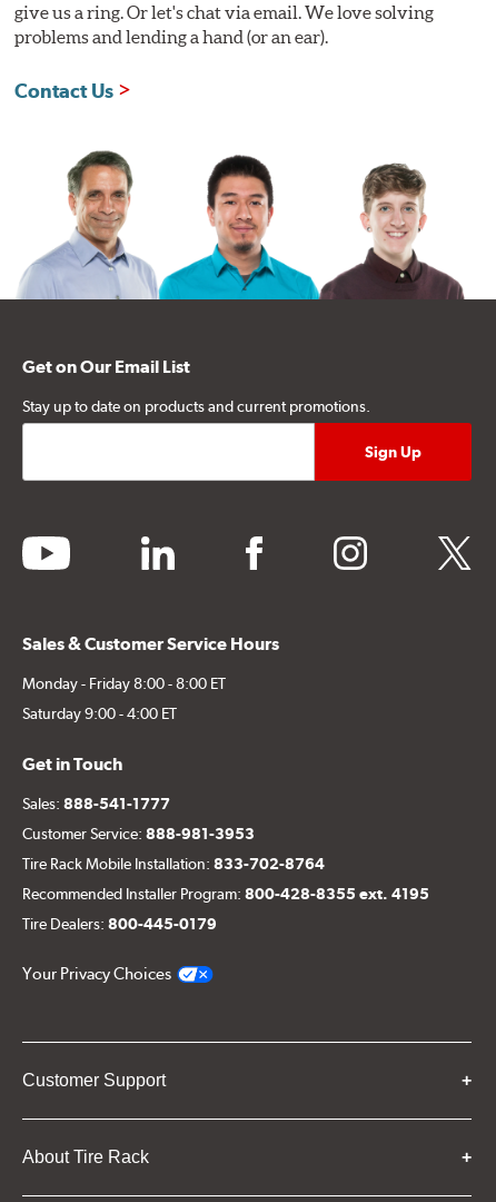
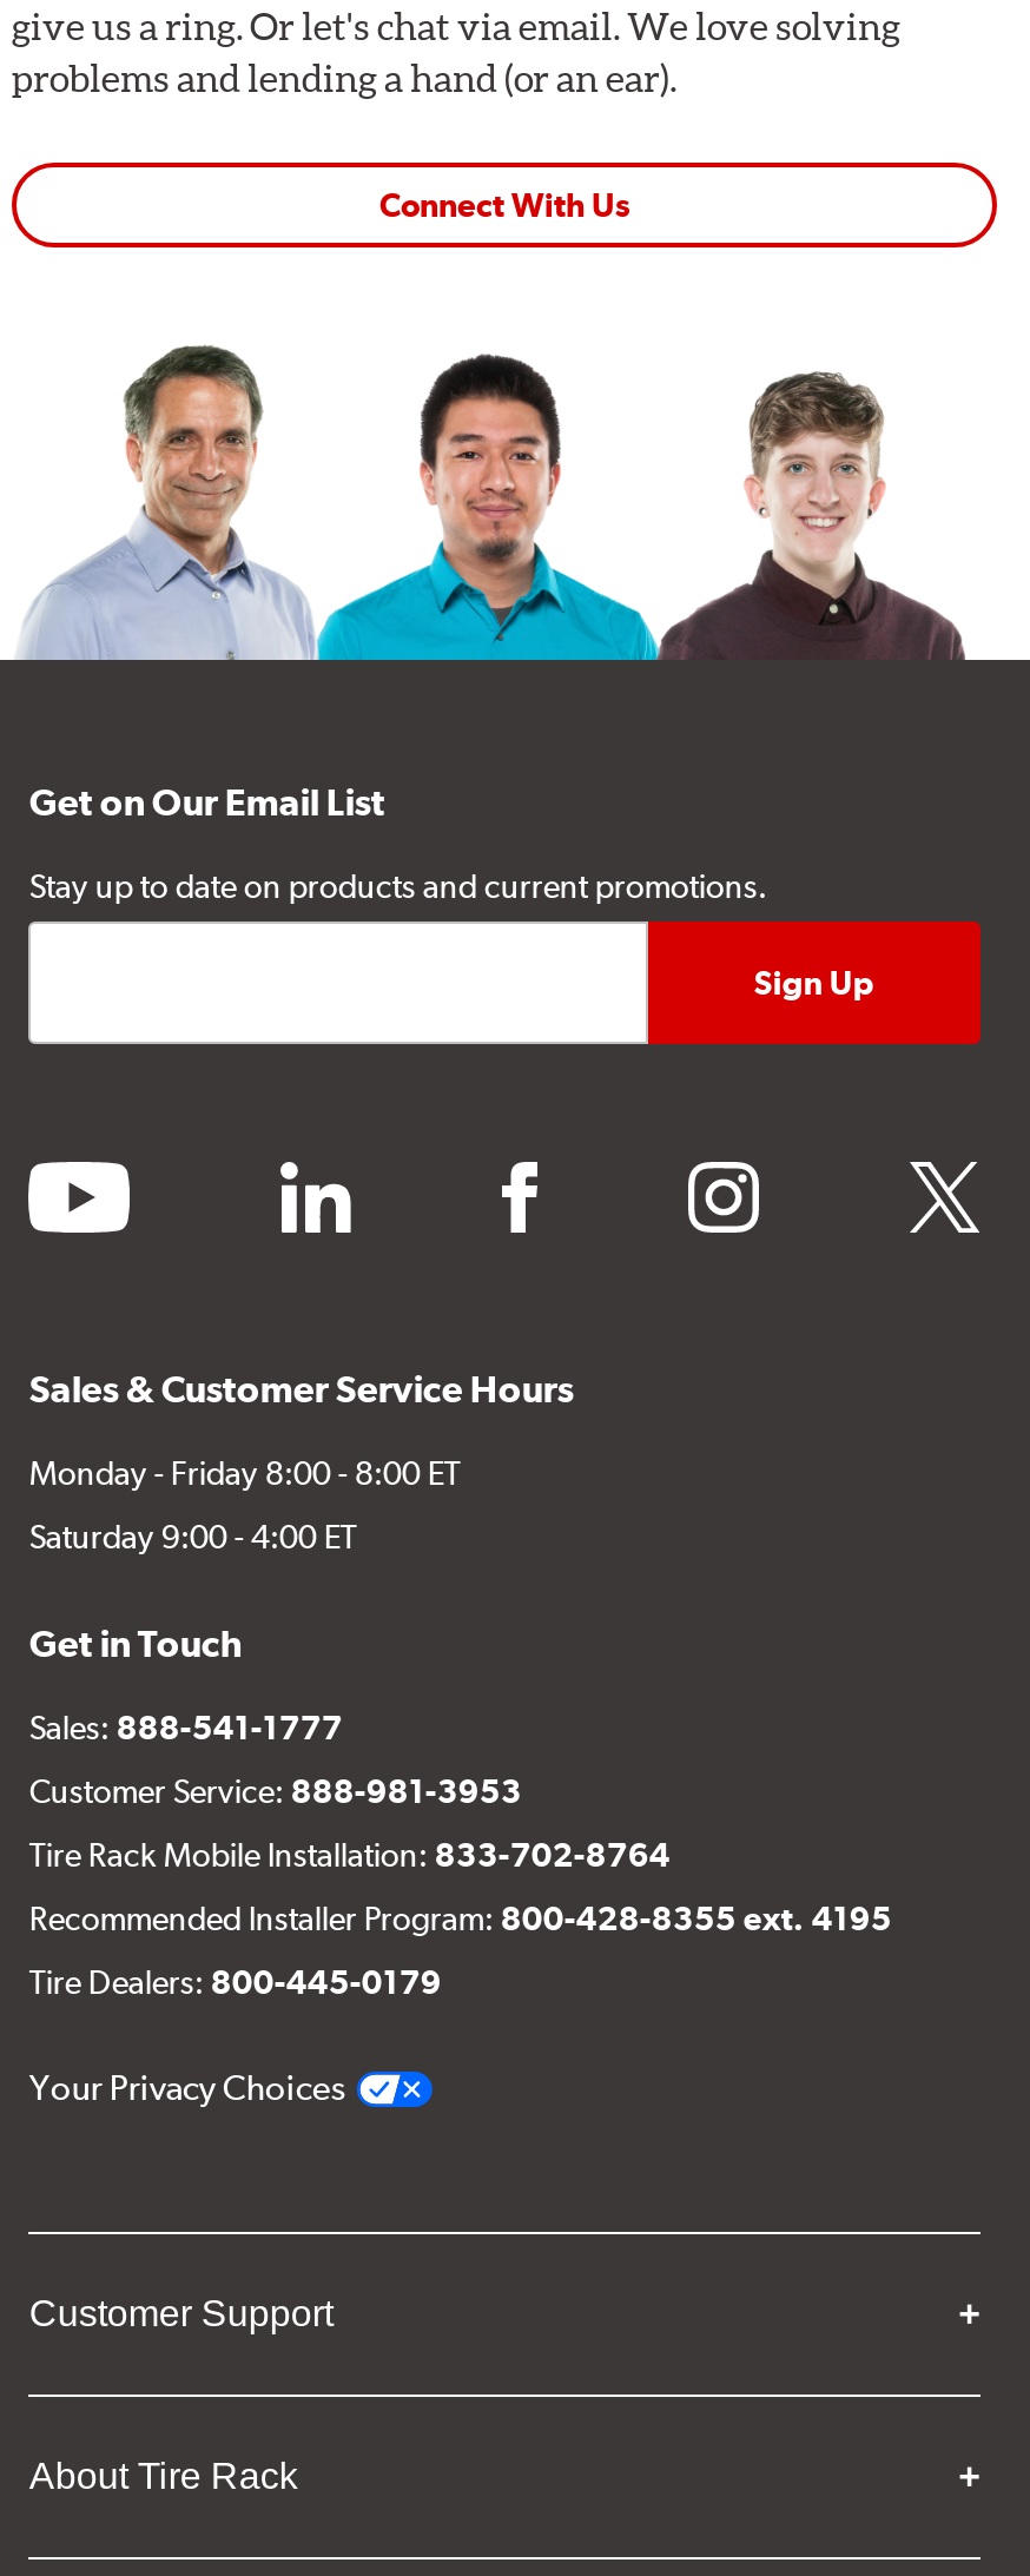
[14,79,113,103] Contact Us -> [379,187,629,225] Connect With Us

